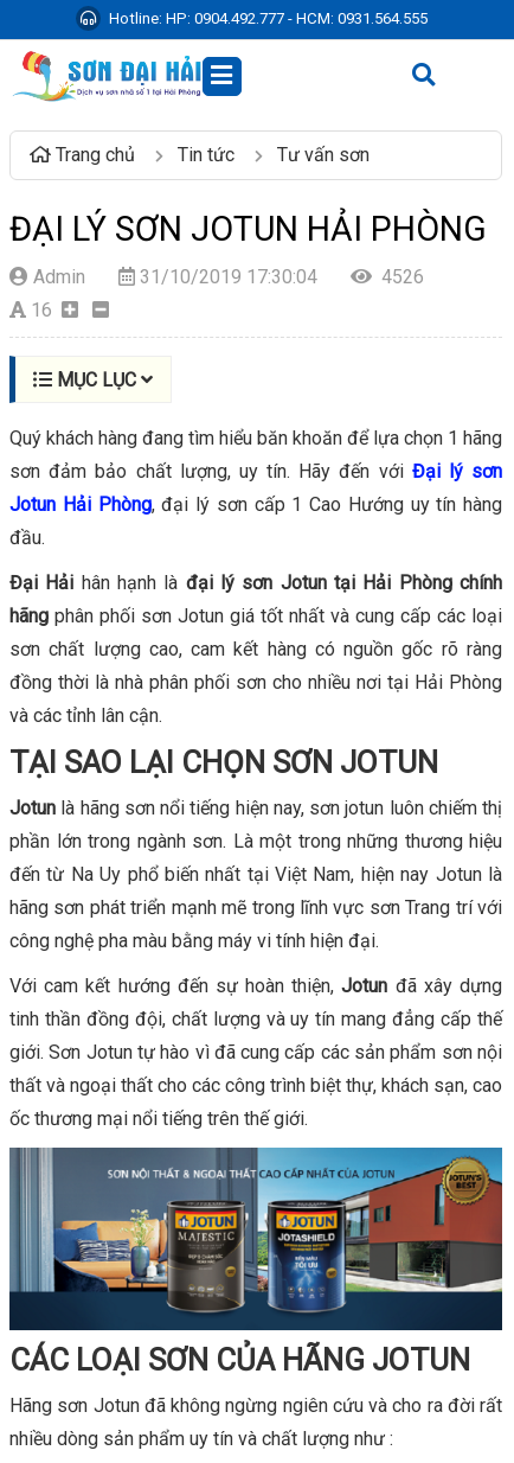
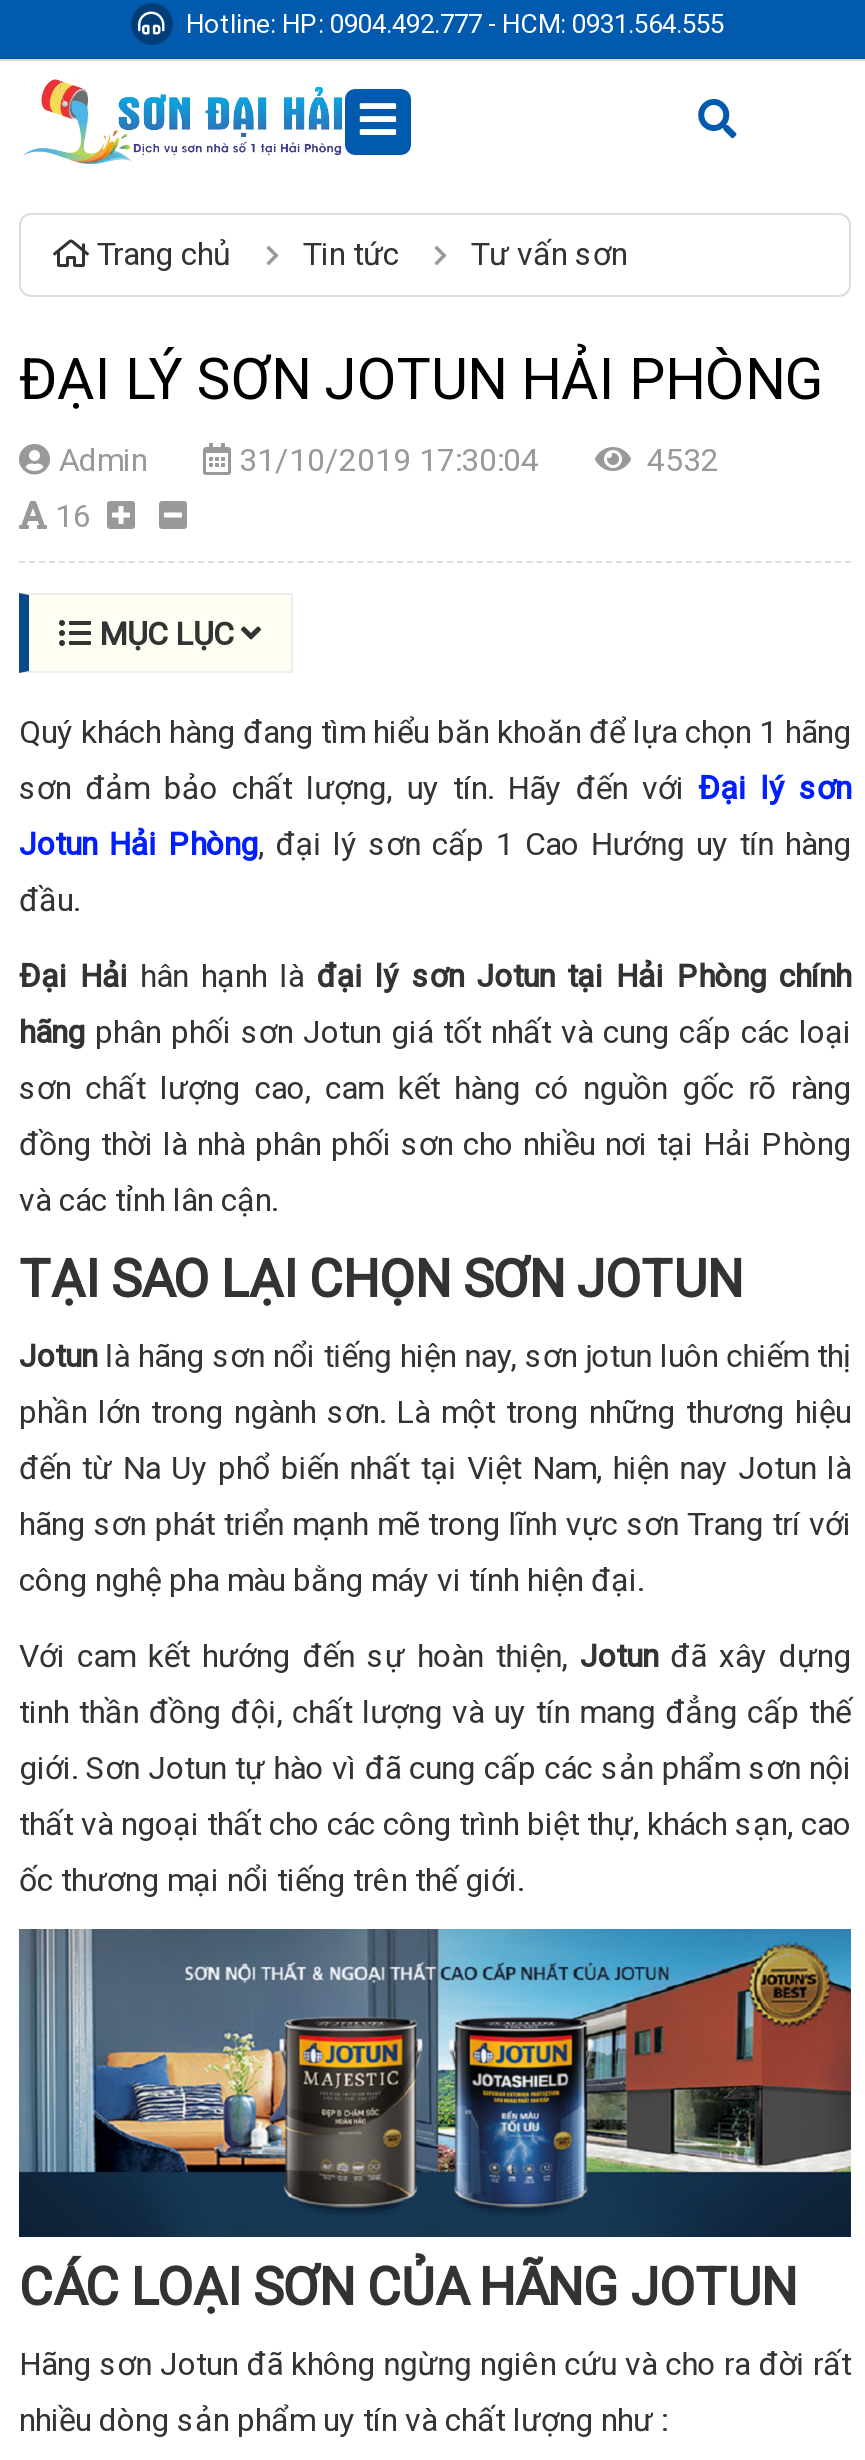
[381,266,424,288] 4526 -> [647,441,719,479] 4532

